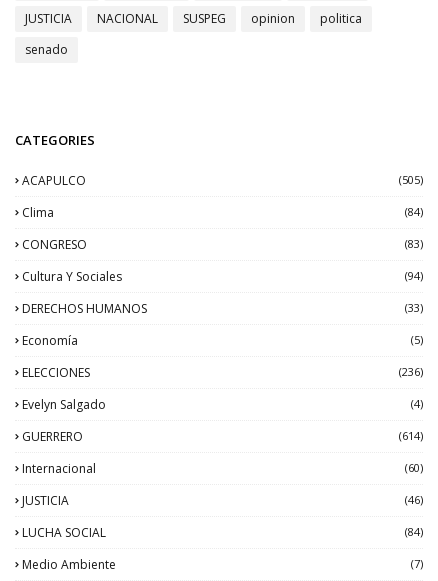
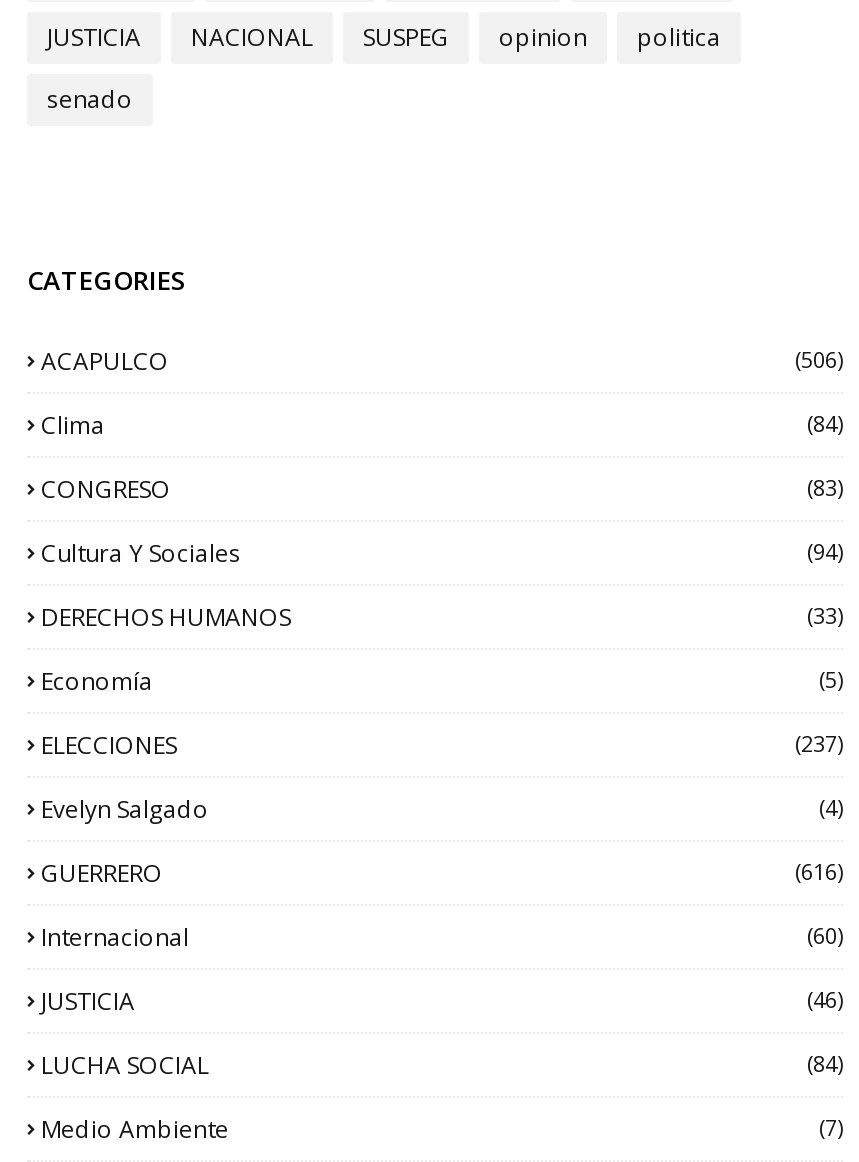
[399,171,423,186] (505) -> [795,343,843,373] (506)
[399,363,423,378] (236) -> [795,727,843,757] (237)
[399,427,423,442] (614) -> [795,855,843,885] (616)

